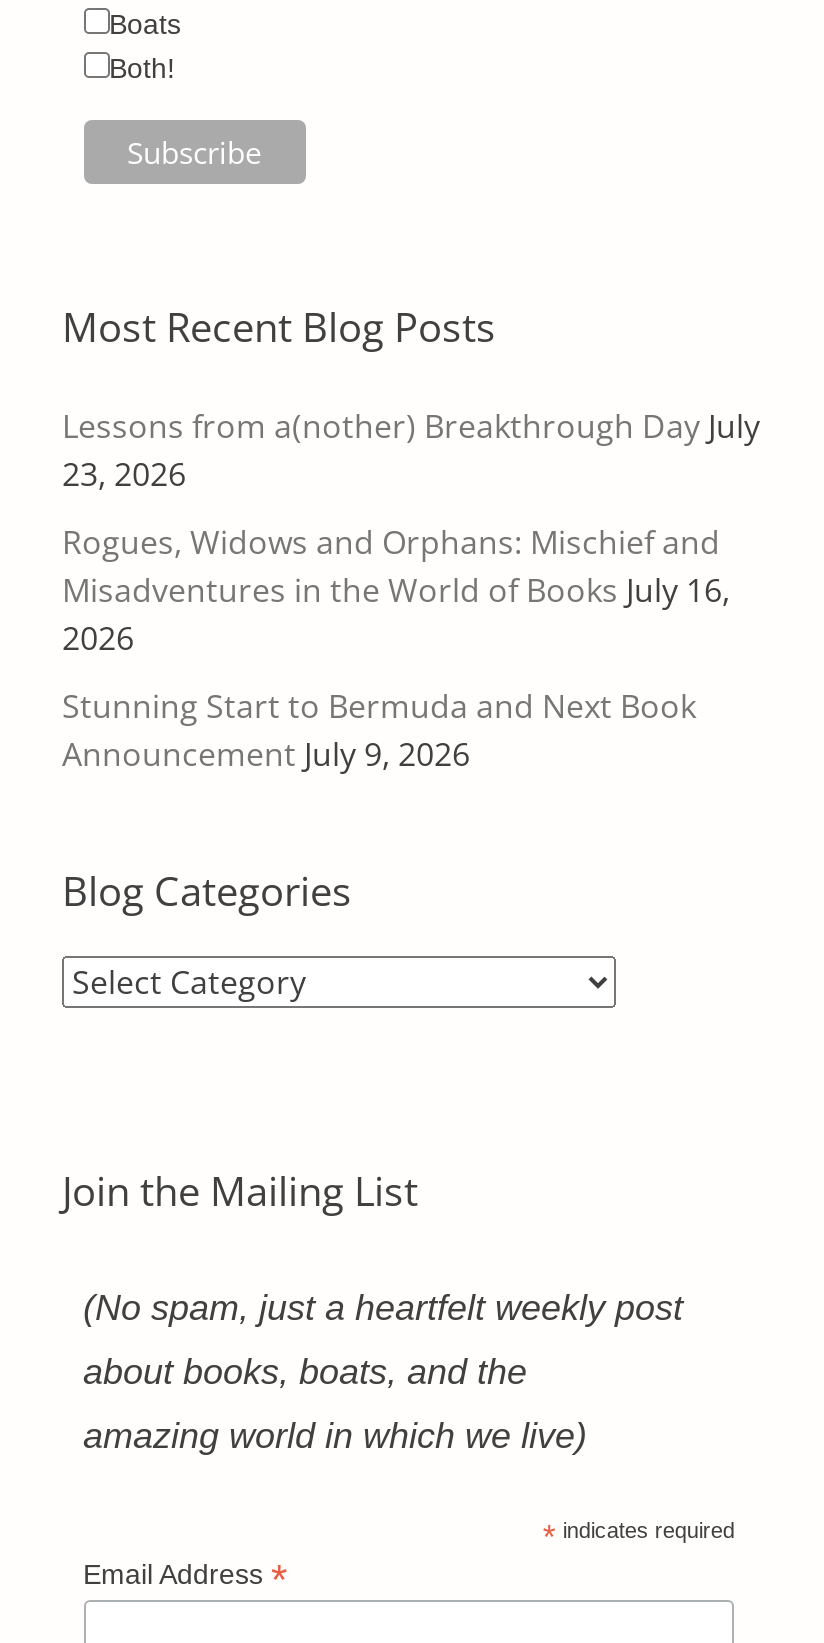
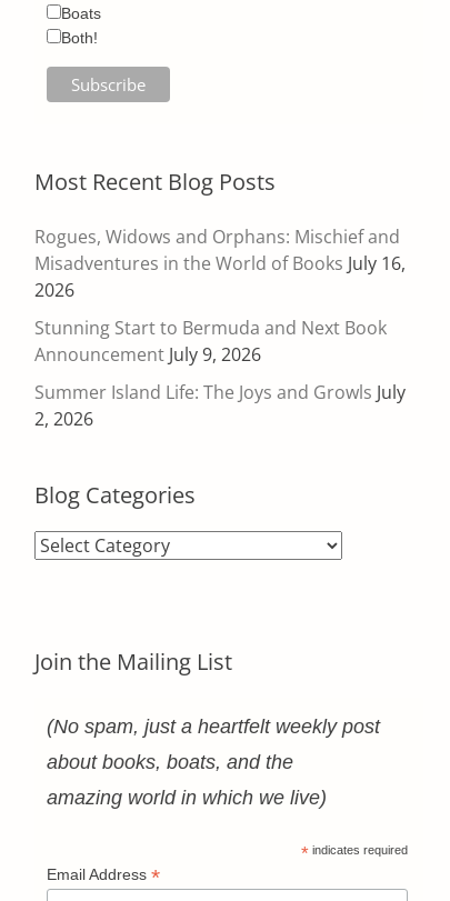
[62,404,760,496] Lessons from a(nother) Breakthrough Day July | 23, 2026 -> none
moved [62,520,730,776] -> [34,224,406,366]: Rogues, Widows and Orphans: Mischief and | Misadventures in the World of Books July 16, | 2026 | Stunning Start to Bermuda and Next Book | Announcement July 9, 2026
none -> [34,380,406,431] Summer Island Life: The Joys and Growls July | 2, 2026

